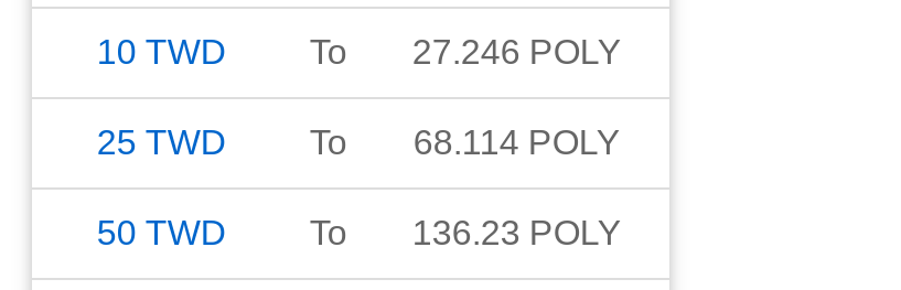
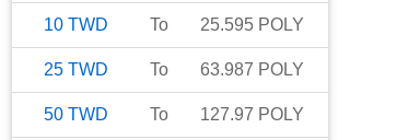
[310,33,622,70] To 27.246 POLY -> [150,15,304,34] To 25.595 POLY
[310,123,621,161] To 68.114 POLY -> [150,60,304,79] To 63.987 POLY
[310,214,622,251] To 136.23 POLY -> [150,105,304,123] To 127.97 POLY

